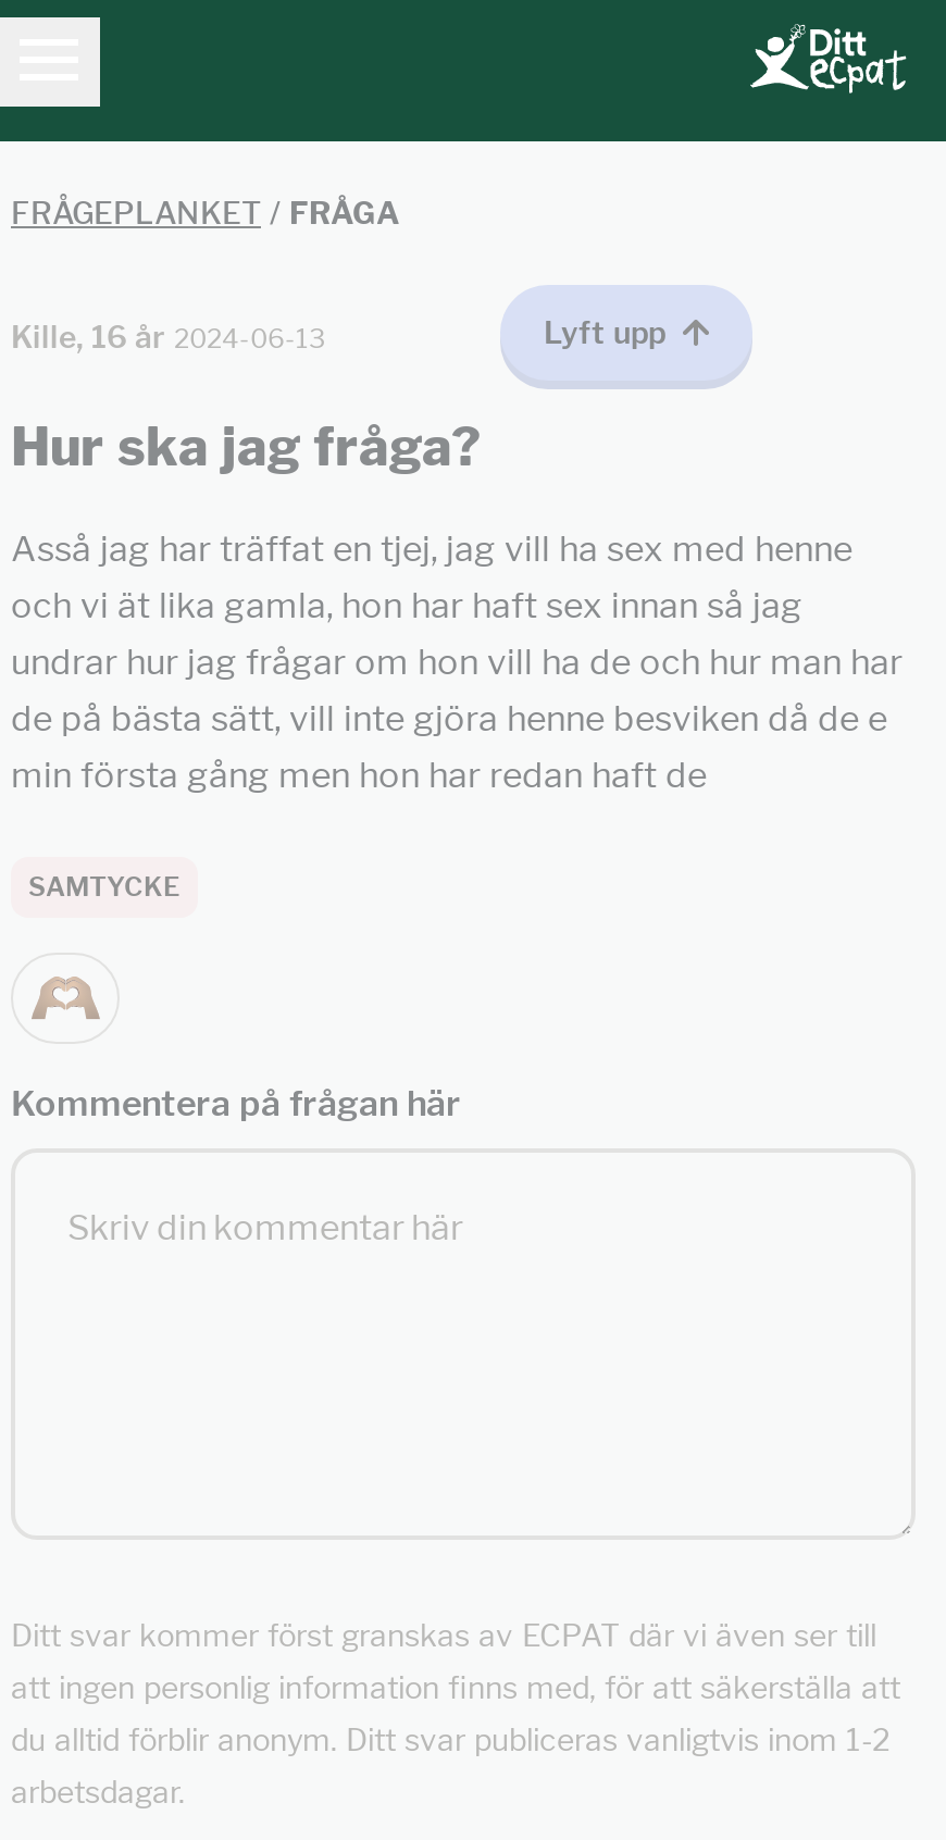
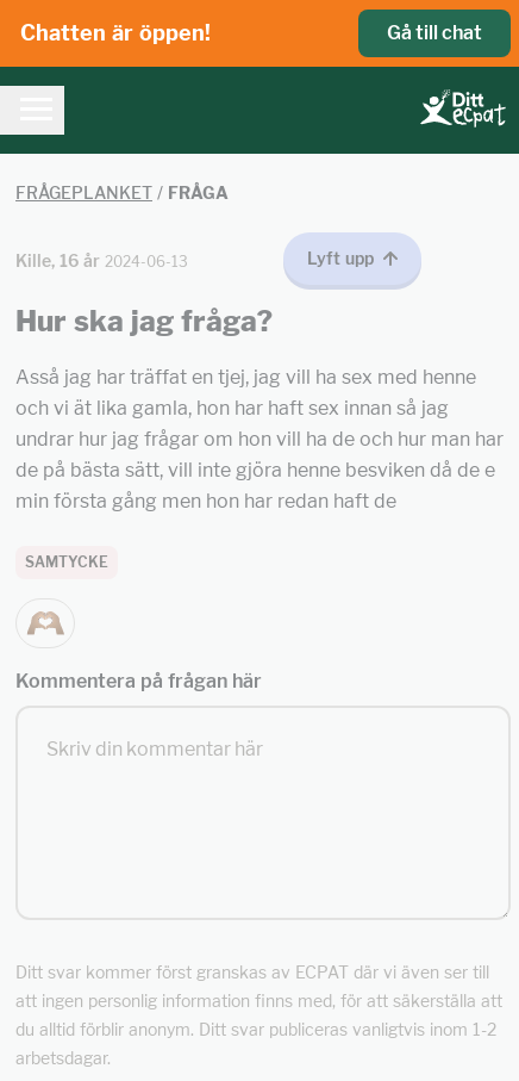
none -> [20,20,482,45] Chatten är öppen! | Gå till chat

